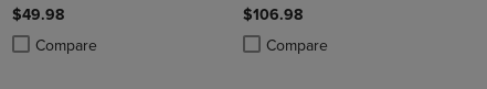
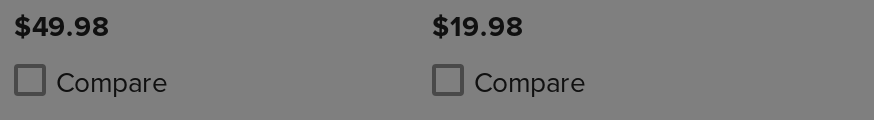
[243,6,303,25] $106.98 -> [432,11,522,45] $19.98

